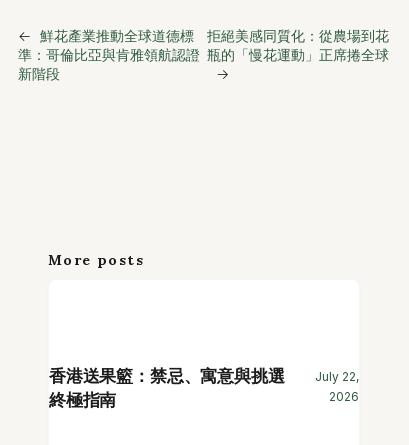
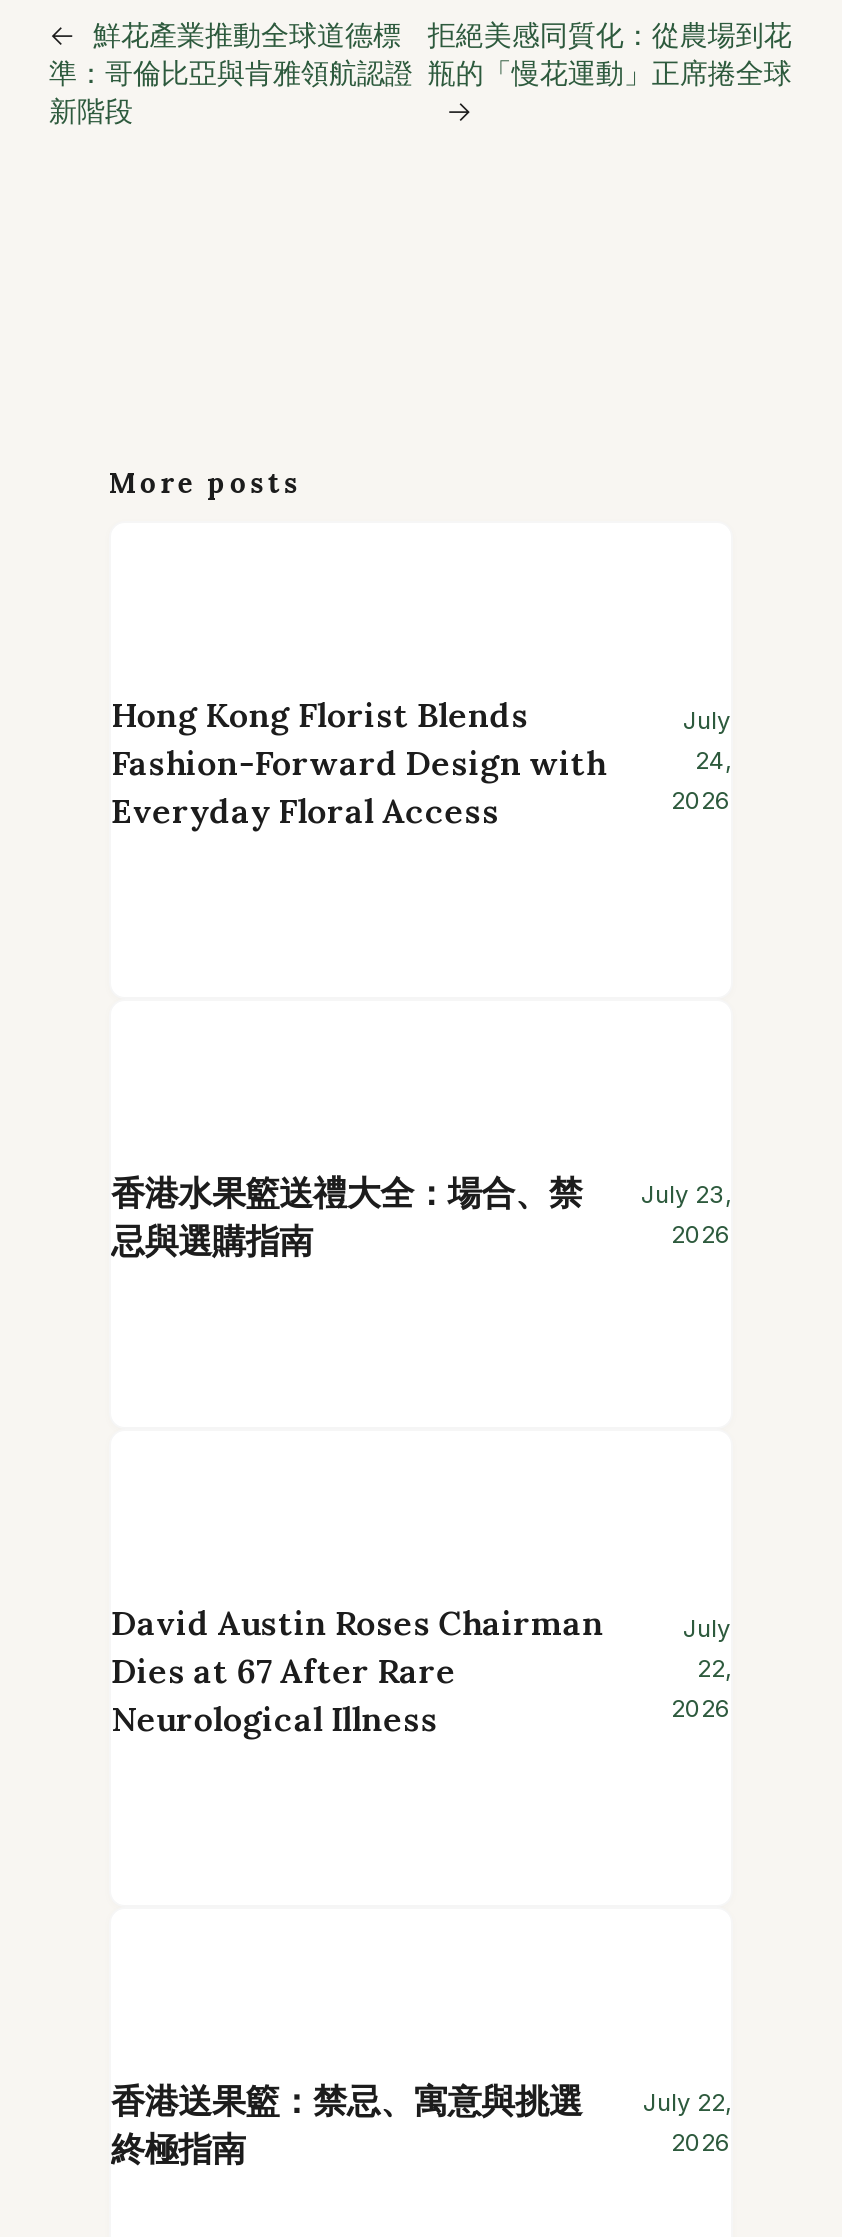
none -> [111,692,606,832] Hong Kong Florist Blends | Fashion-Forward Design with | Everyday Floral Access
none -> [111,1170,582,1262] 香港水果籃送禮大全：場合、禁 | 忌與選購指南
none -> [111,1600,604,1740] David Austin Roses Chairman | Dies at 67 After Rare | Neurological Illness
none -> [641,1178,731,1248] July 23, | 2026
none -> [671,704,731,814] July | 24, | 2026
none -> [671,1612,731,1722] July | 22, | 2026

